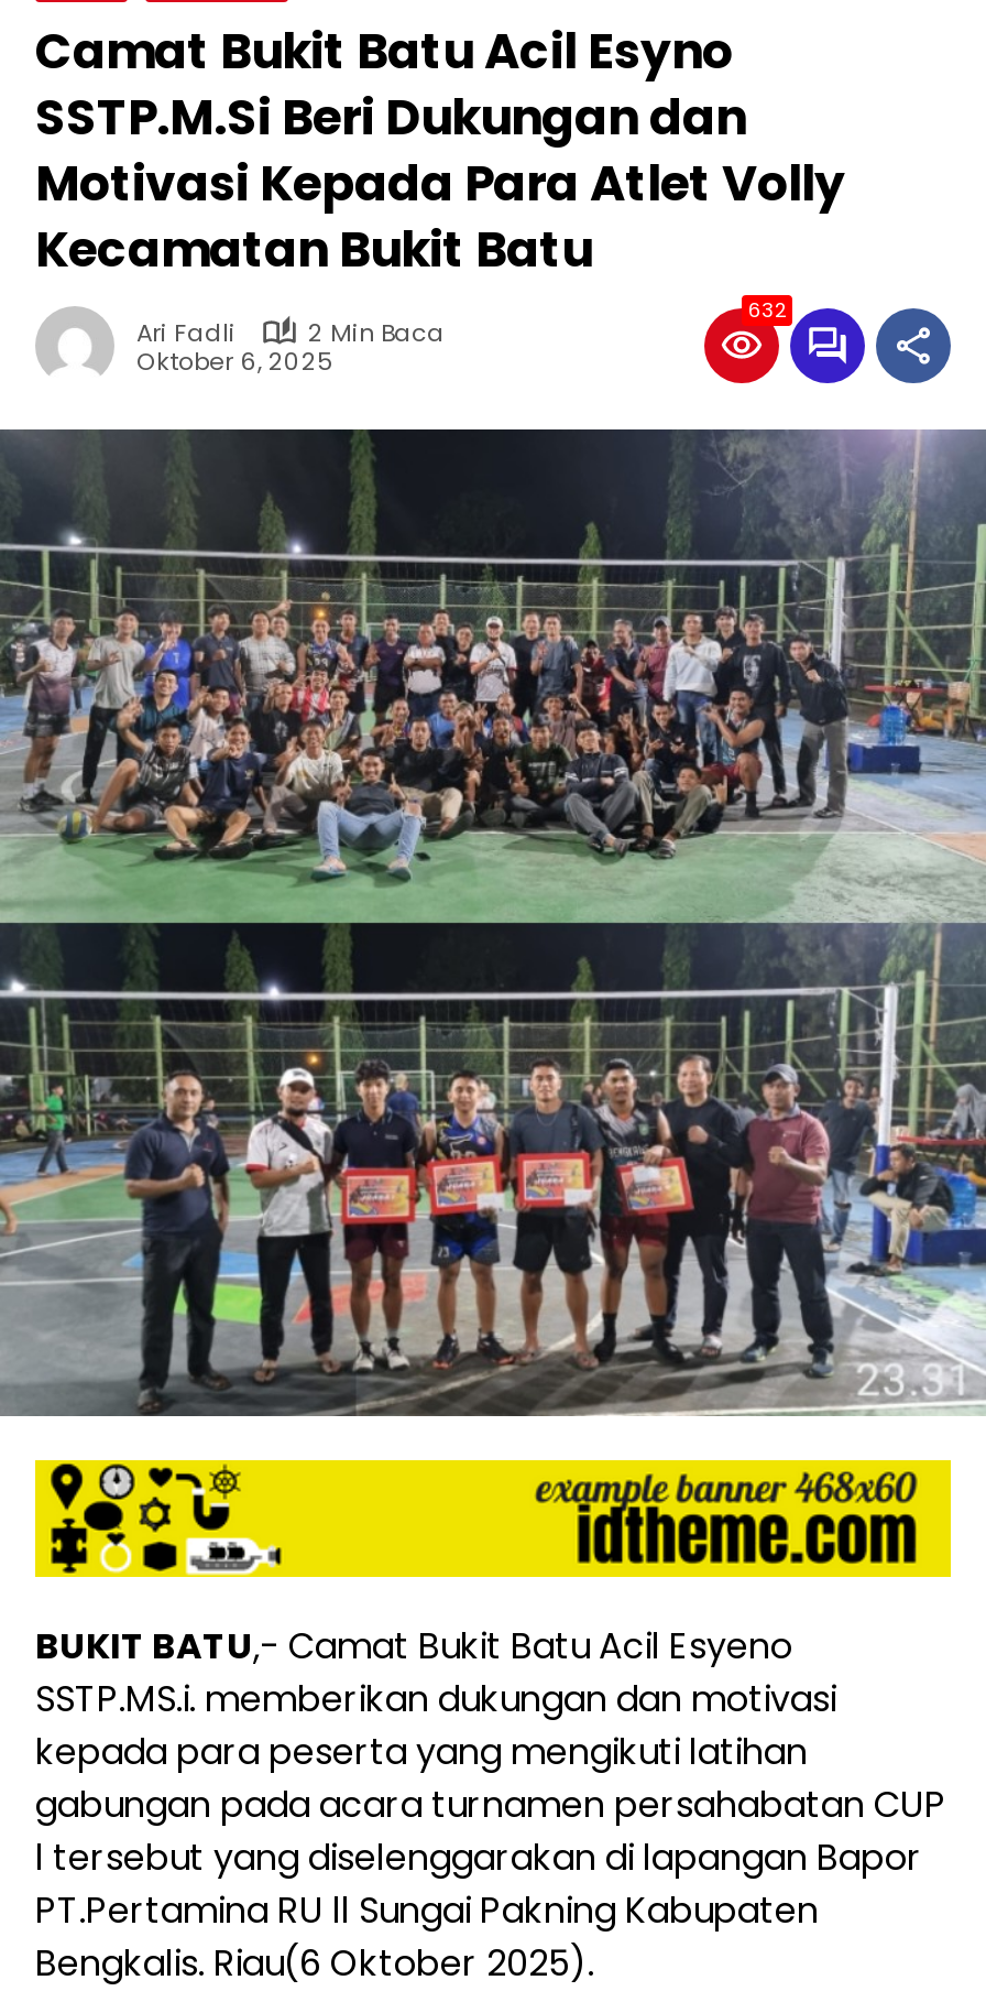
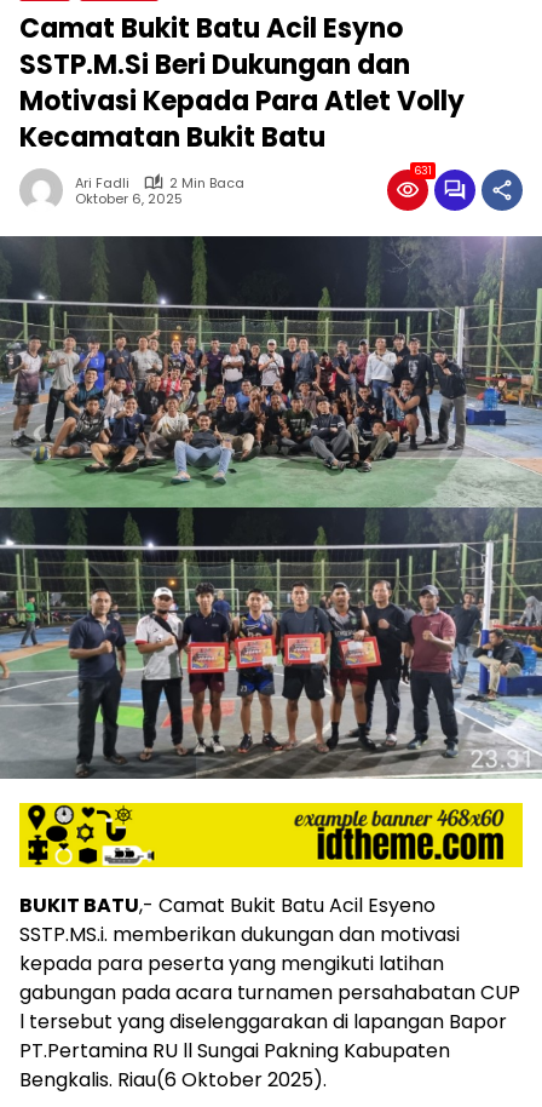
[748,297,786,323] 632 -> [414,163,432,178] 631

